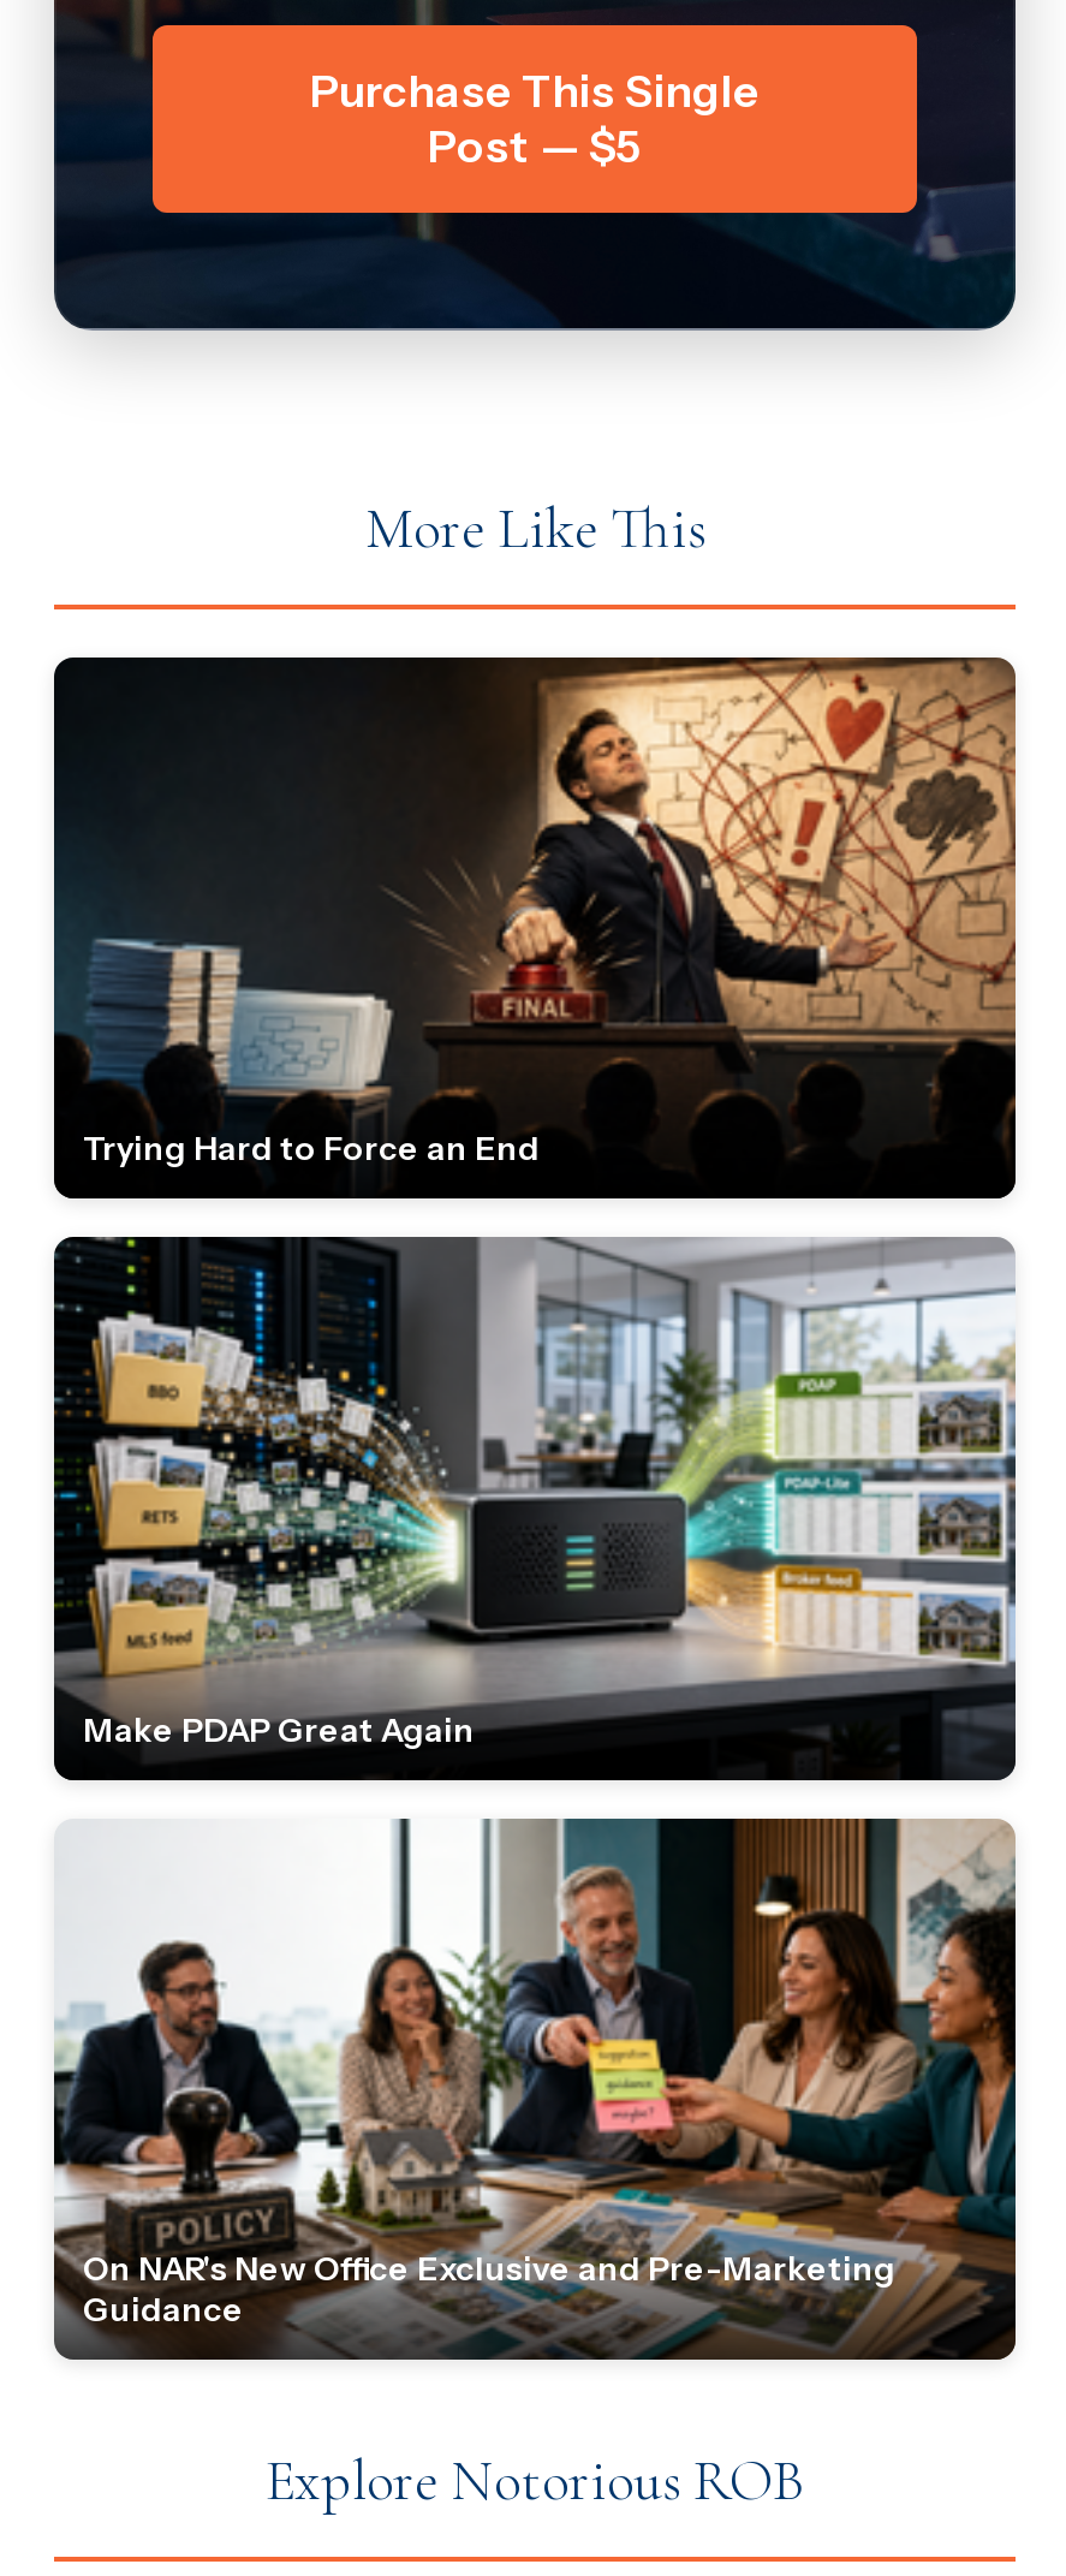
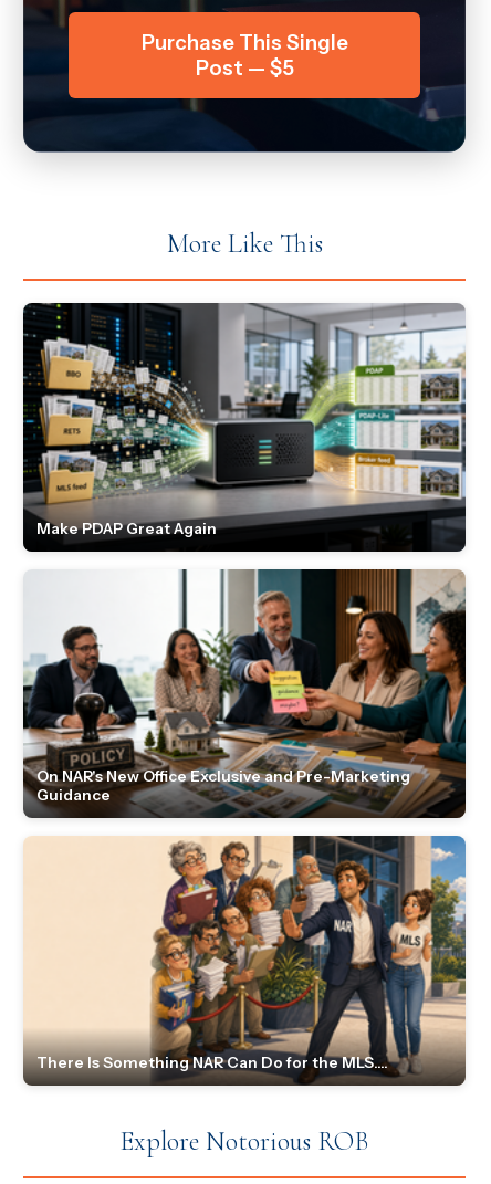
[54,656,1018,1200] [image] | Trying Hard to Force an End -> none
moved [49,1233,1020,2329] -> [21,301,468,804]: [image] | Make PDAP Great Again | On NAR's New Office Exclusive and Pre-Marketing | Guidance
none -> [23,835,467,1086] [image] | There Is Something NAR Can Do for the MLS....

